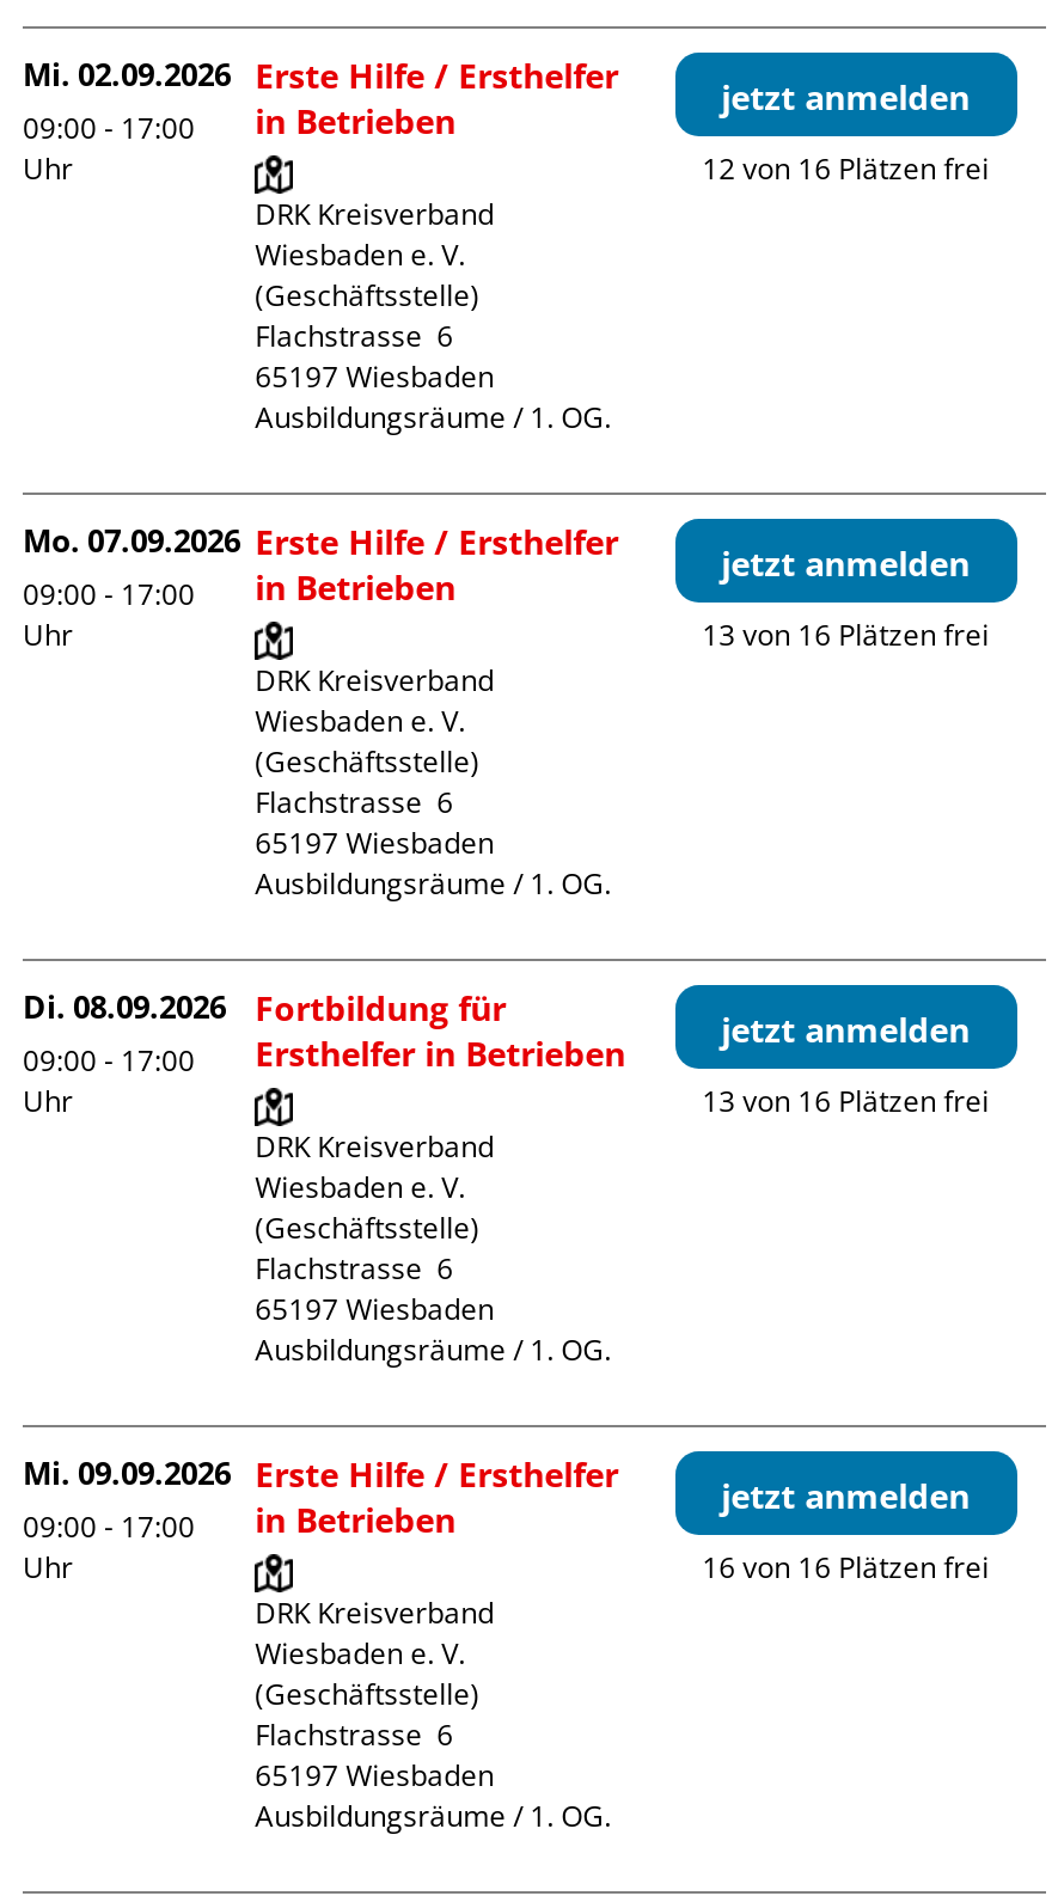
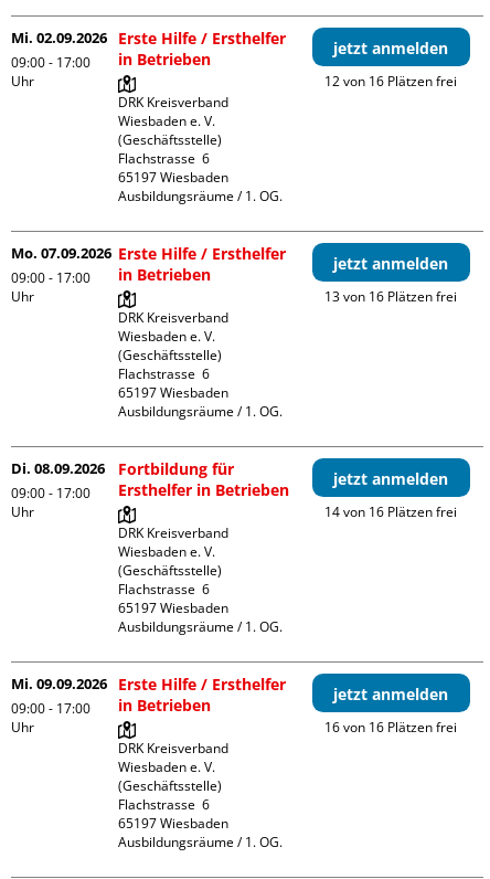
[702,1081,989,1121] 13 von 16 Plätzen frei -> [325,502,457,521] 14 von 16 Plätzen frei

